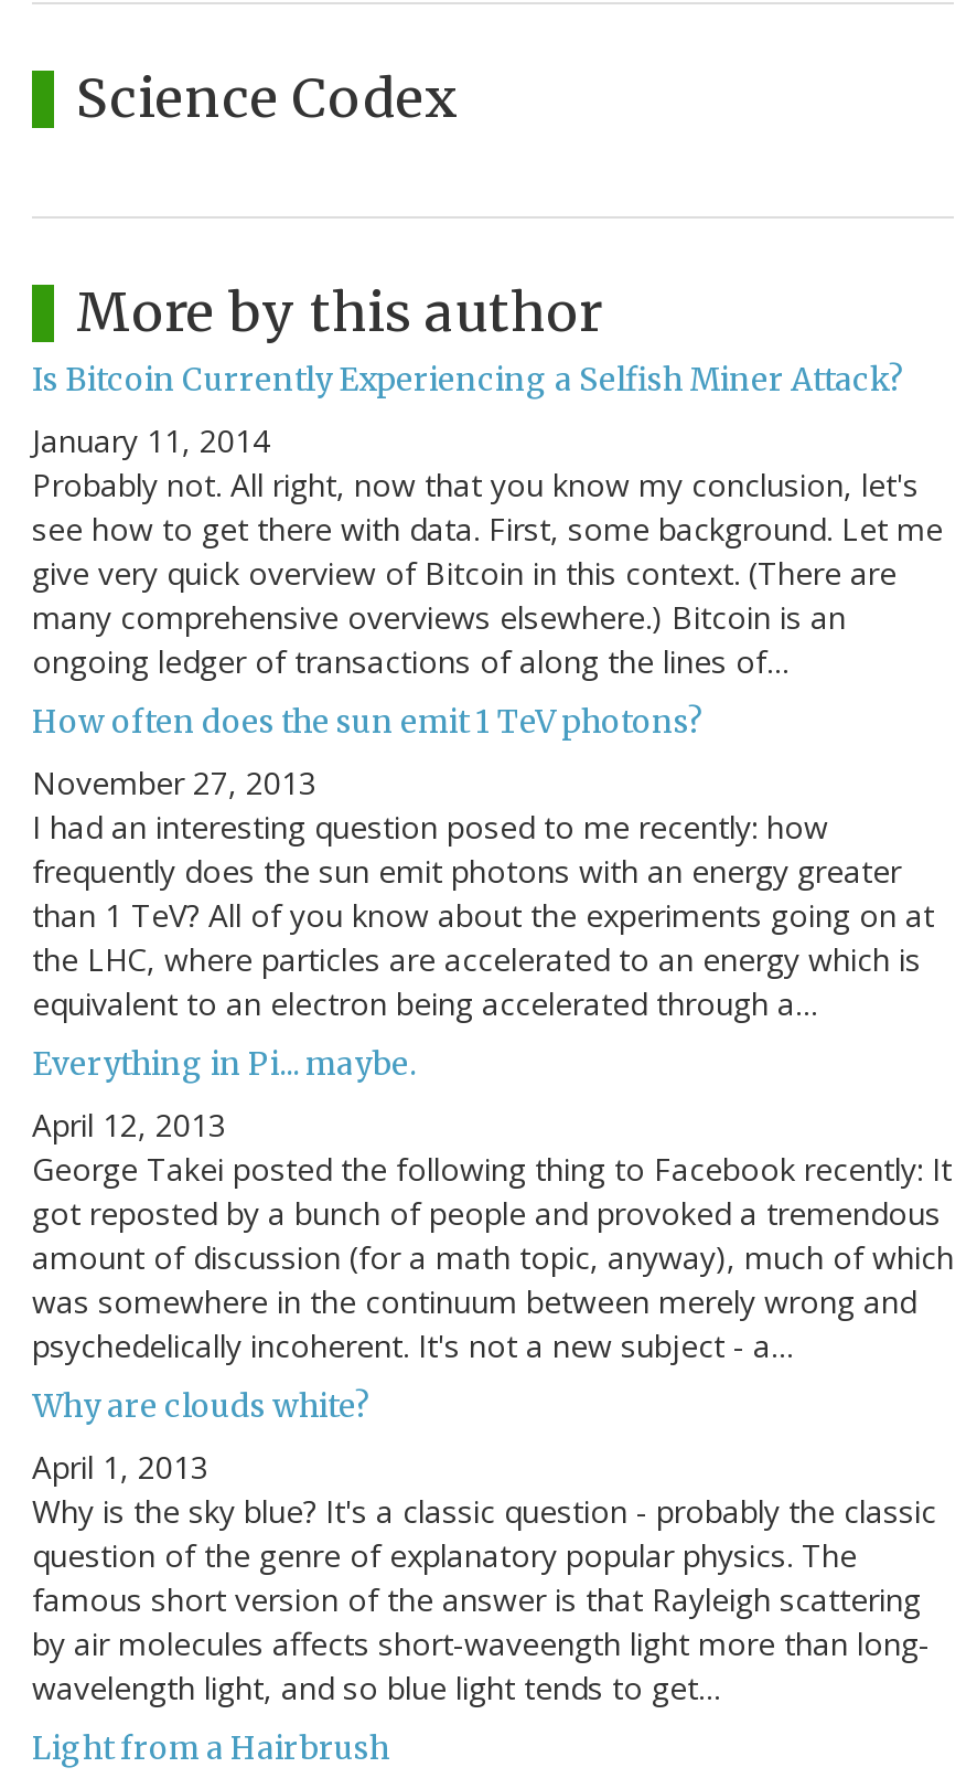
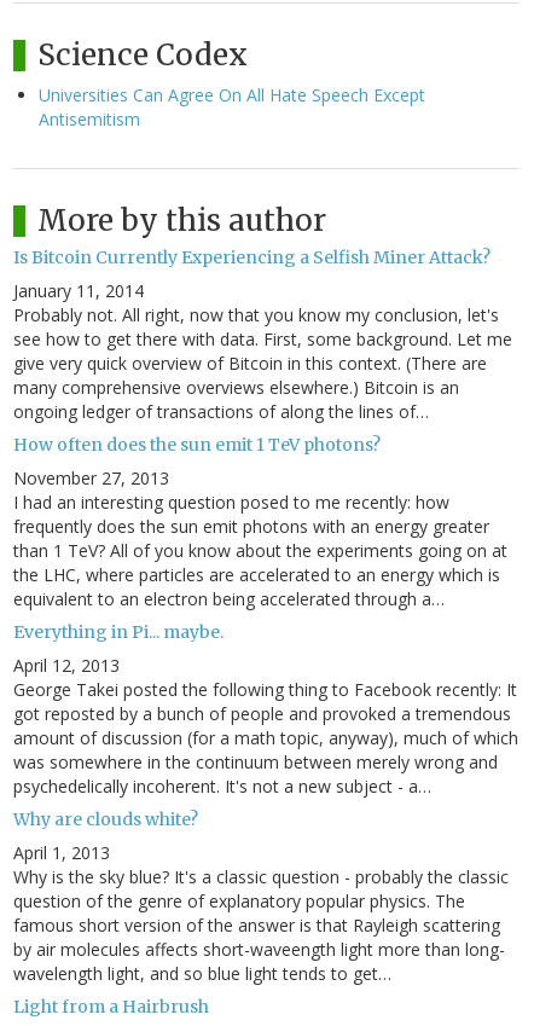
none -> [39,83,425,131] Universities Can Agree On All Hate Speech Except | Antisemitism

